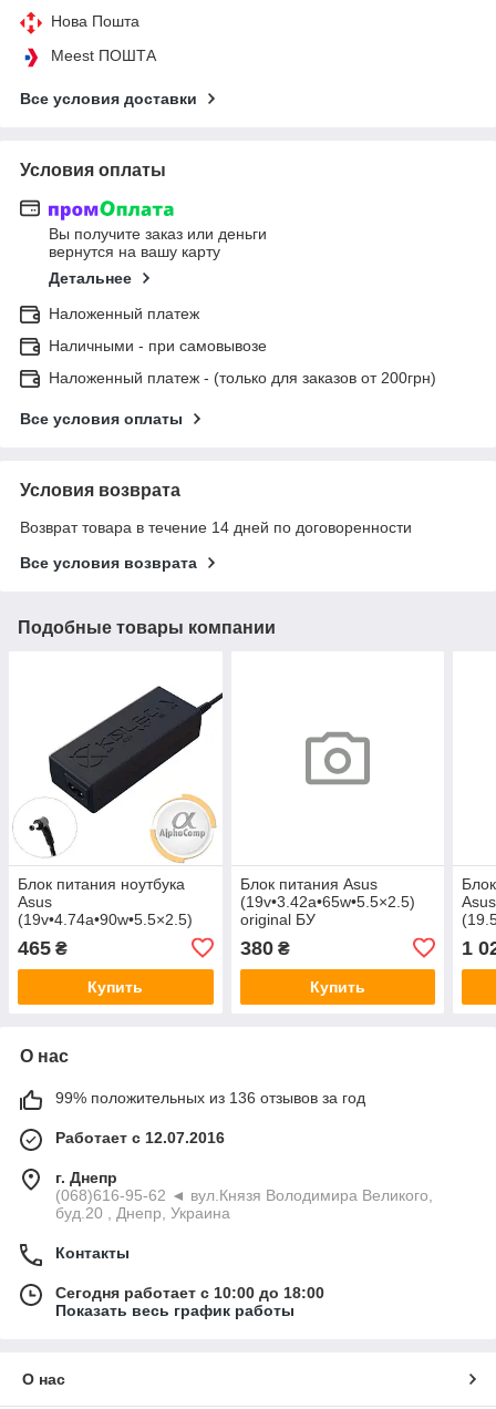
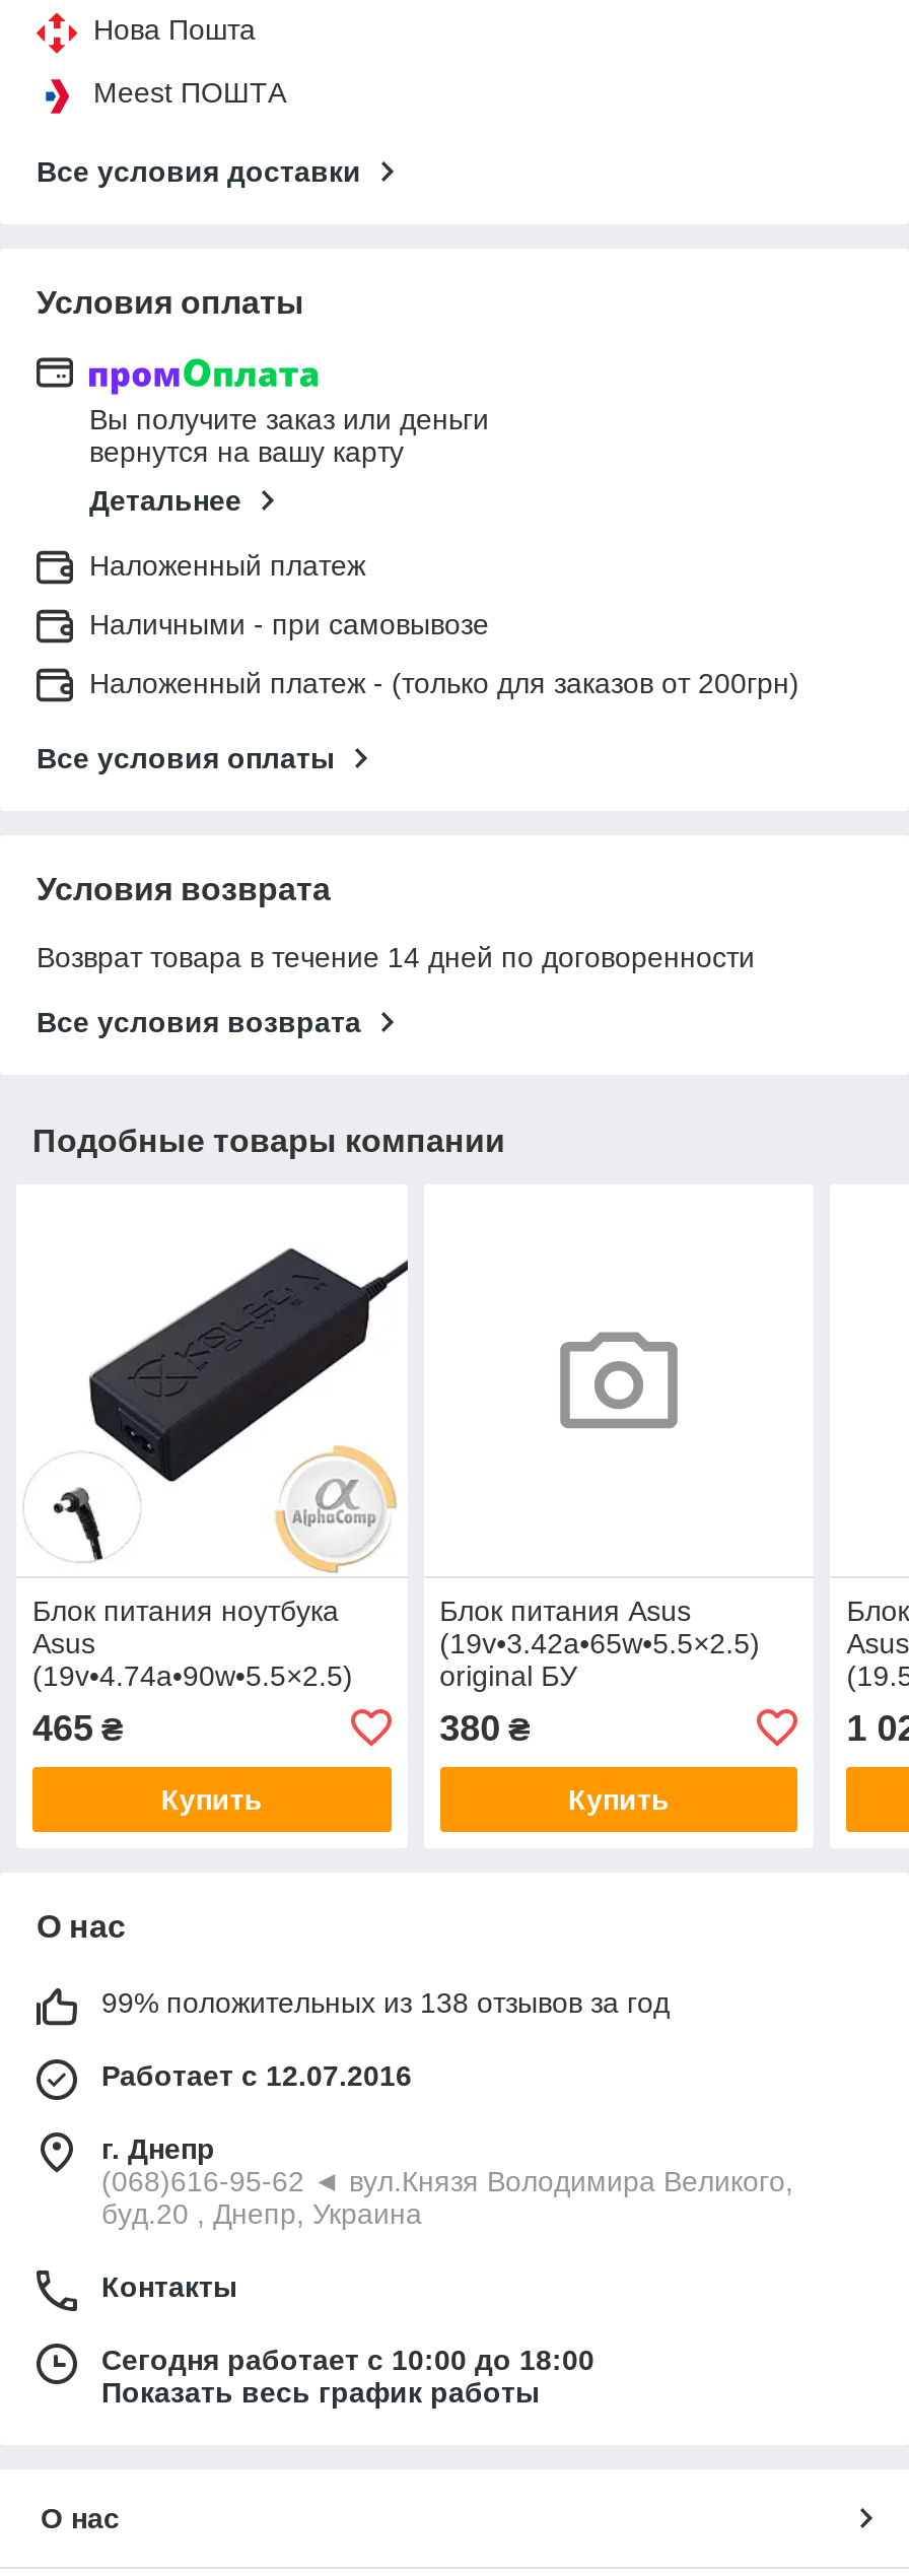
[55,1089,365,1106] 99% положительных из 136 отзывов за год -> [101,1986,670,2018] 99% положительных из 138 отзывов за год

